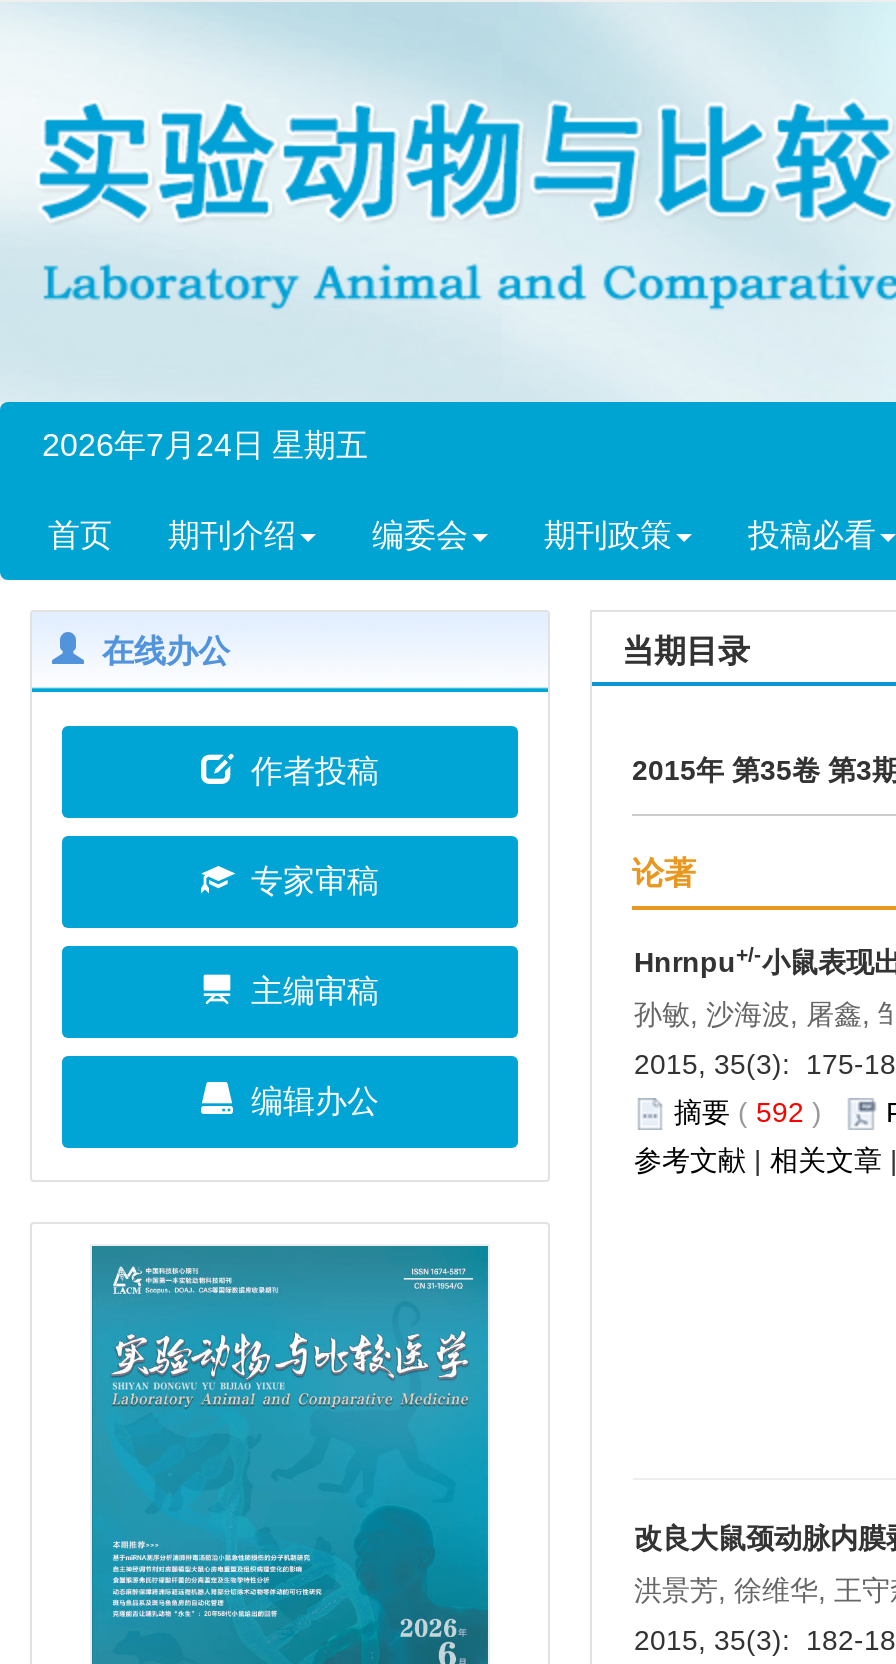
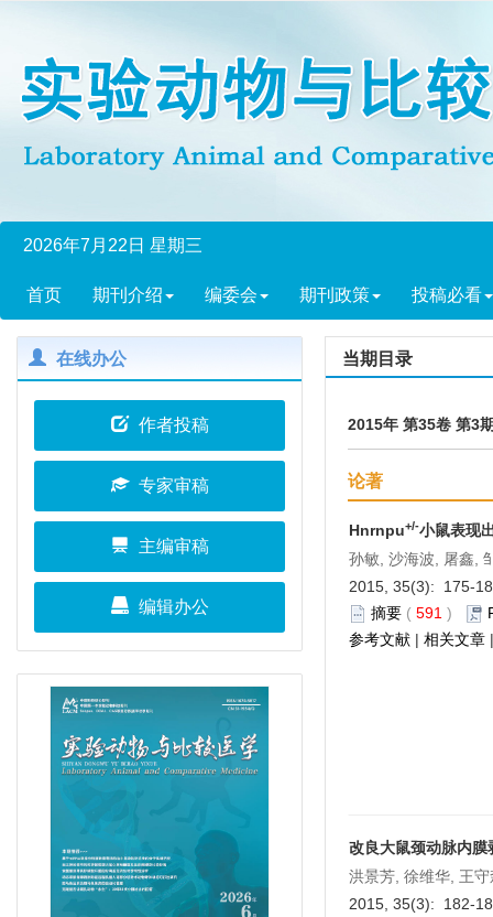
[42,428,368,462] 2026年7月24日 星期五 -> [23,236,202,255] 2026年7月22日 星期三
[674,1096,846,1128] 摘要(592) -> [371,604,465,622] 摘要(591)

